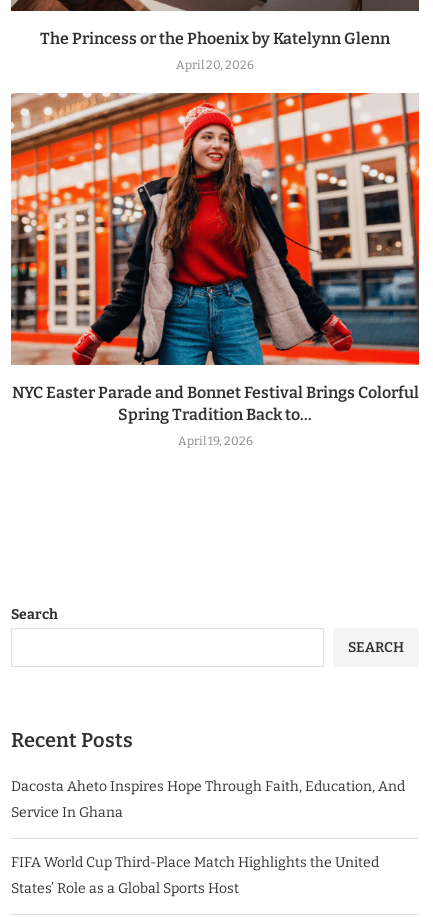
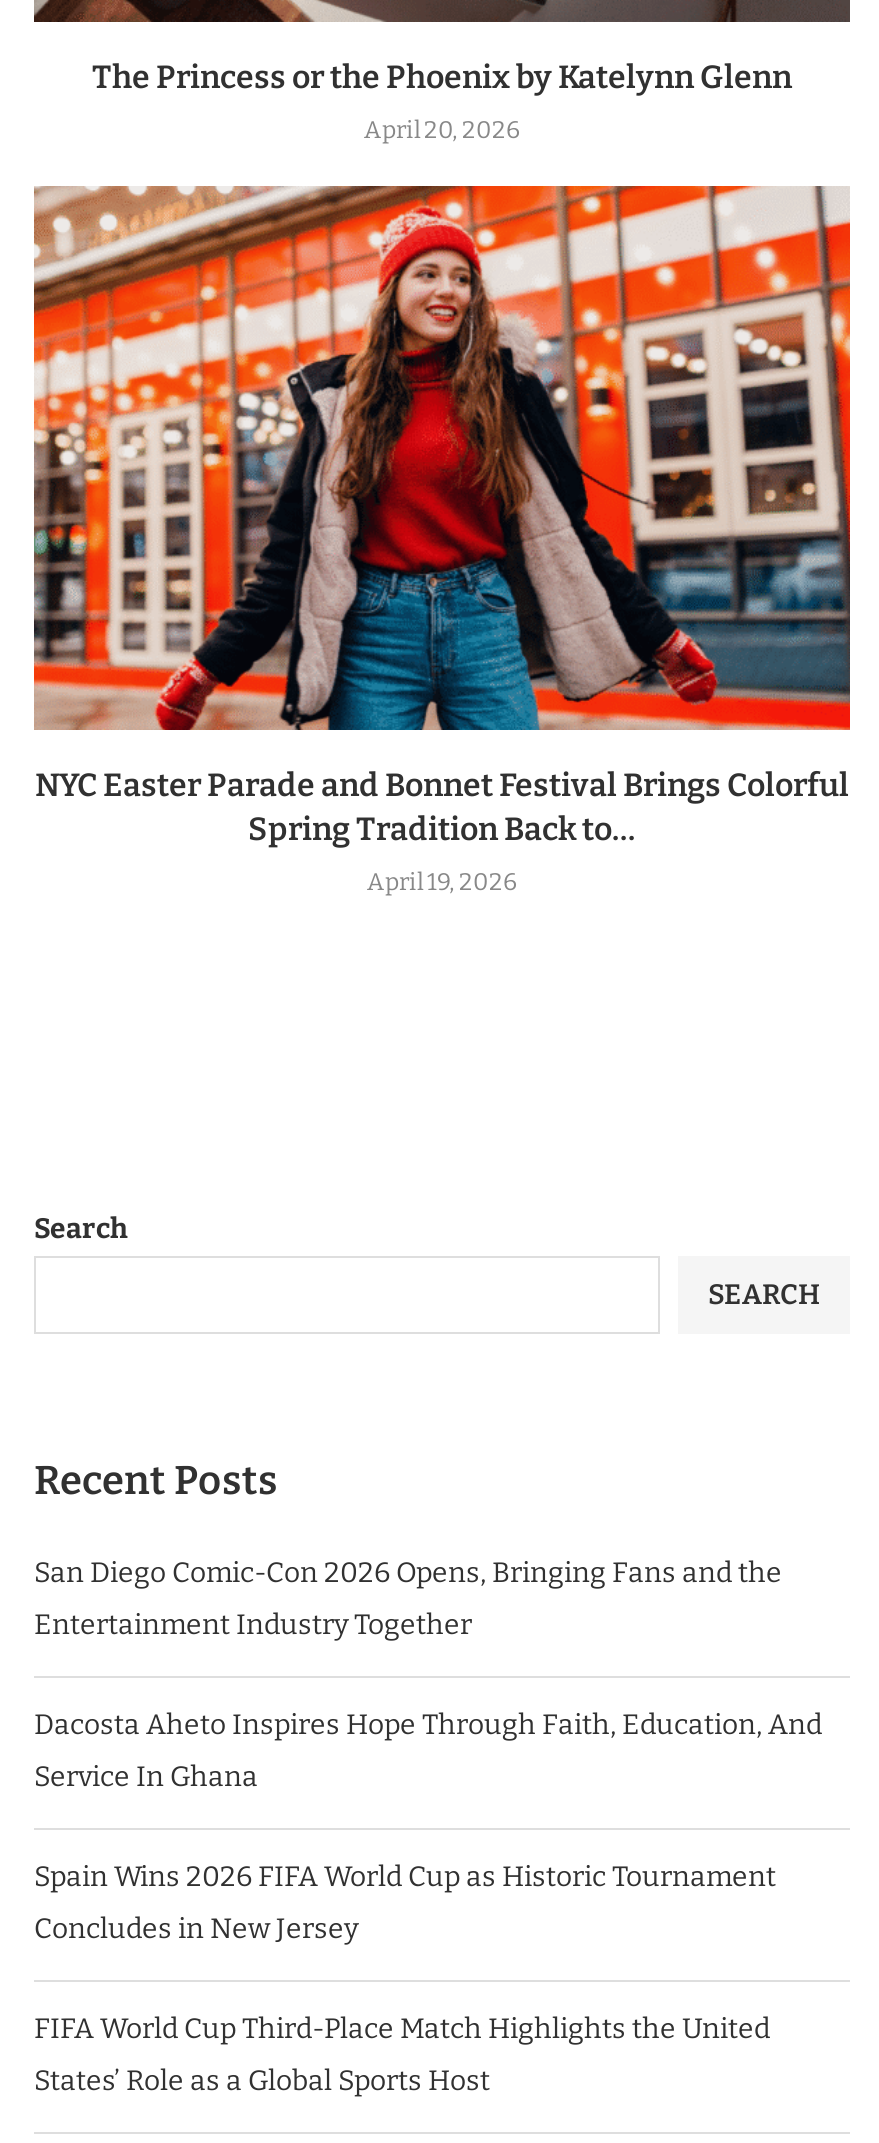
none -> [34,1556,782,1642] San Diego Comic-Con 2026 Opens, Bringing Fans and the | Entertainment Industry Together
none -> [34,1860,776,1946] Spain Wins 2026 FIFA World Cup as Historic Tournament | Concludes in New Jersey

